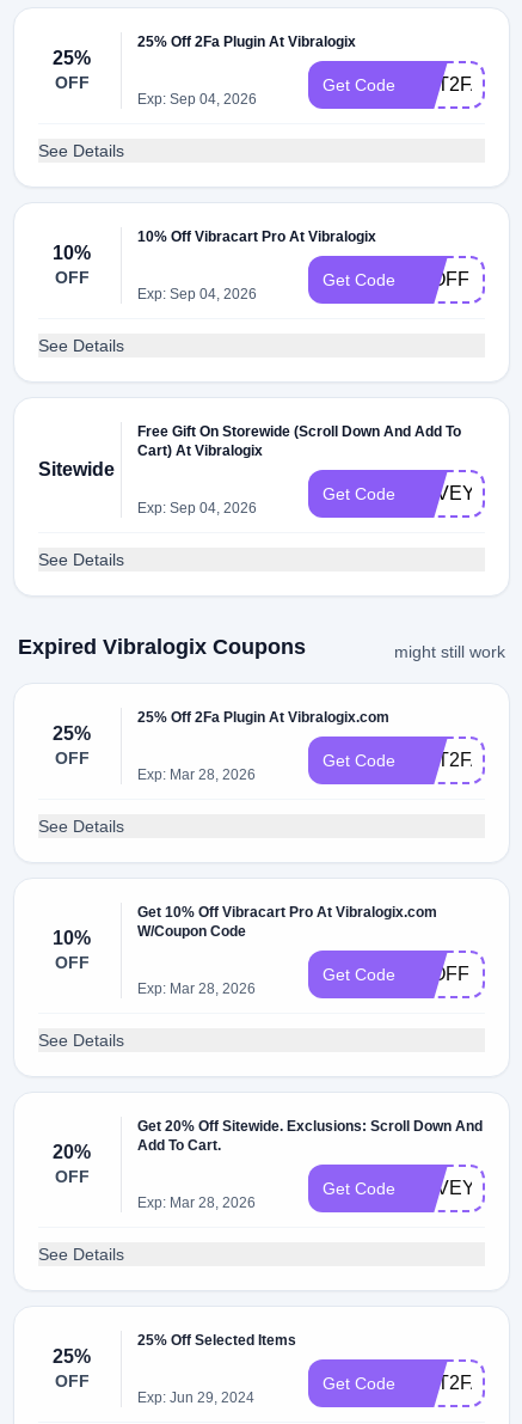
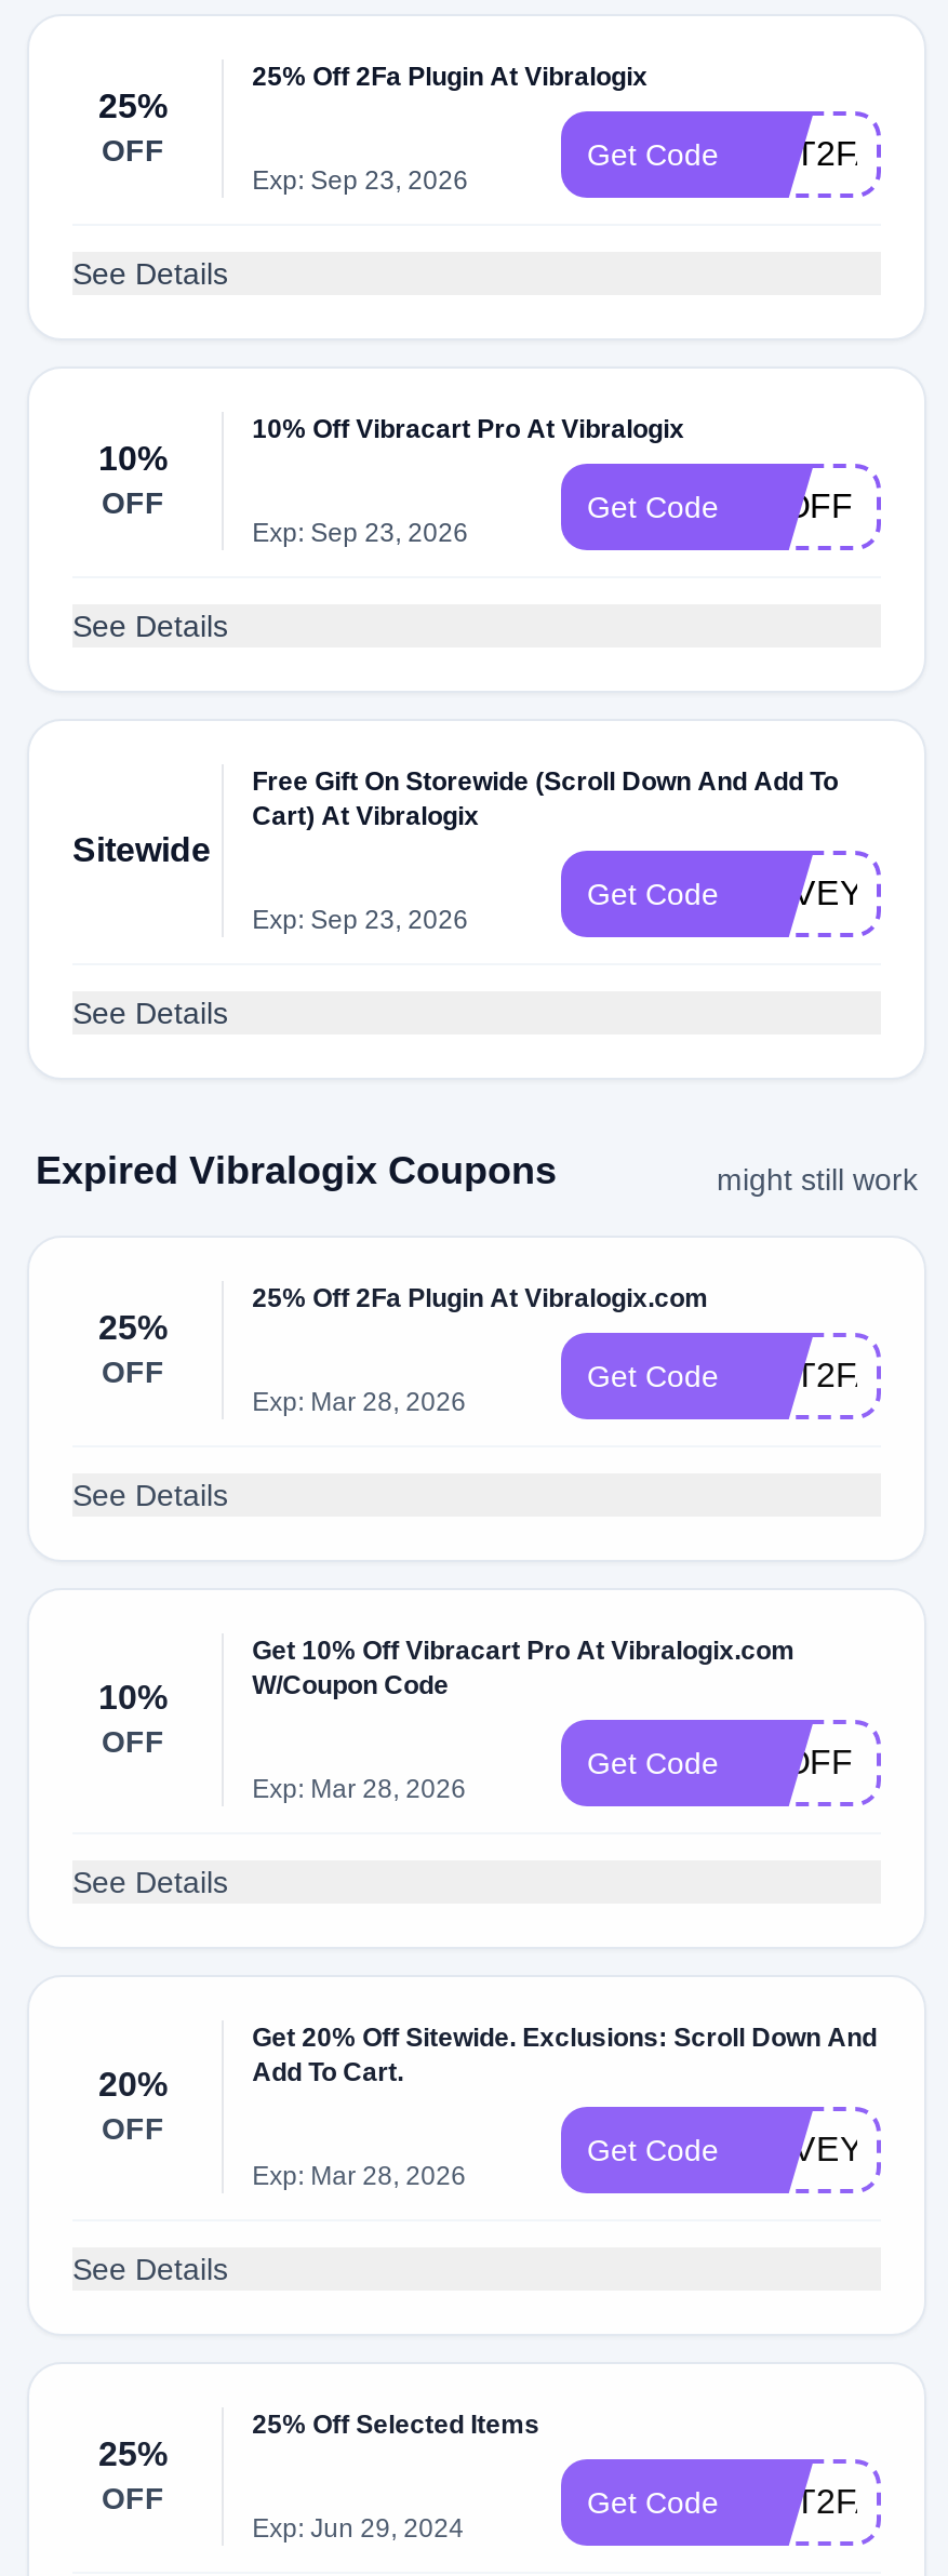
[137,91,257,108] Exp: Sep 04, 2026 -> [252,165,468,196] Exp: Sep 23, 2026
[137,286,257,302] Exp: Sep 04, 2026 -> [252,518,468,548] Exp: Sep 23, 2026
[137,500,257,517] Exp: Sep 04, 2026 -> [252,905,468,935] Exp: Sep 23, 2026

